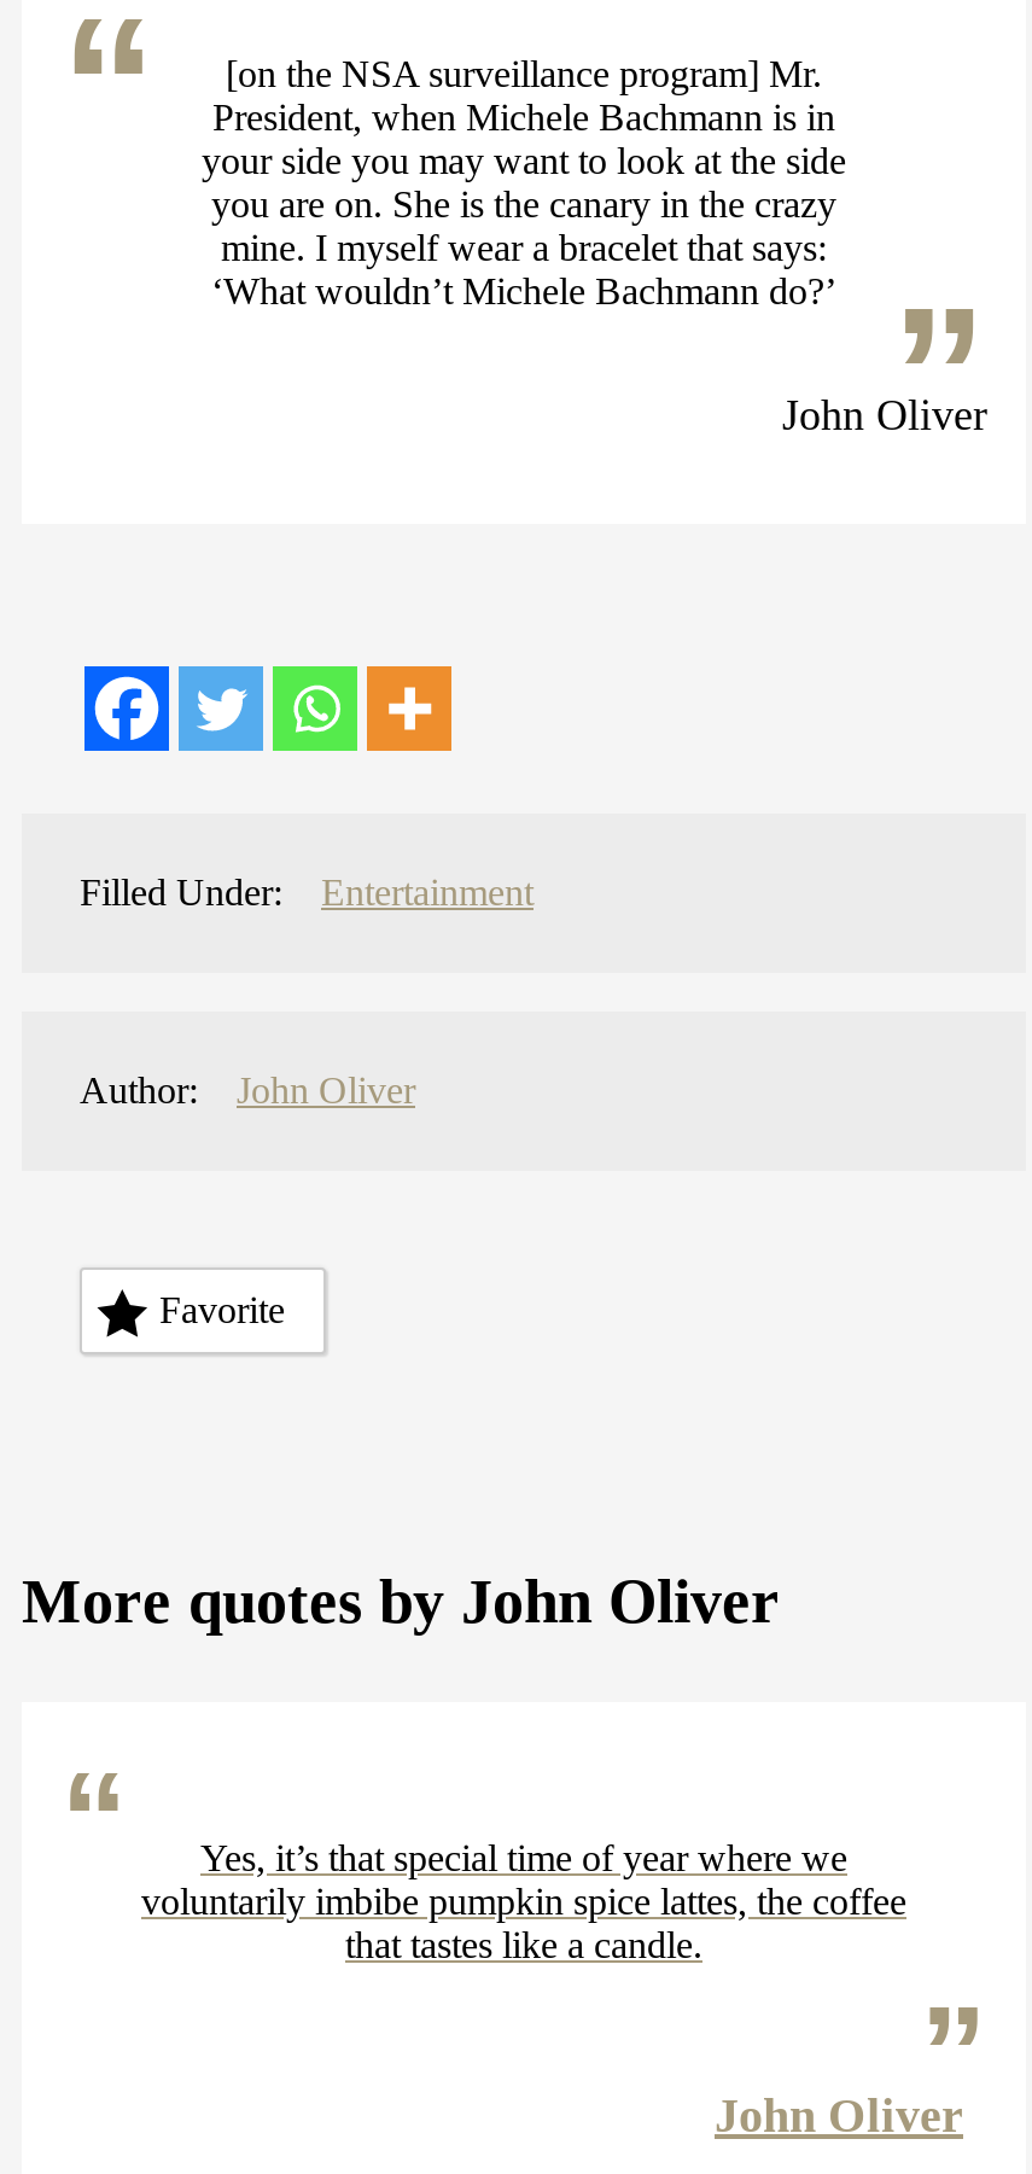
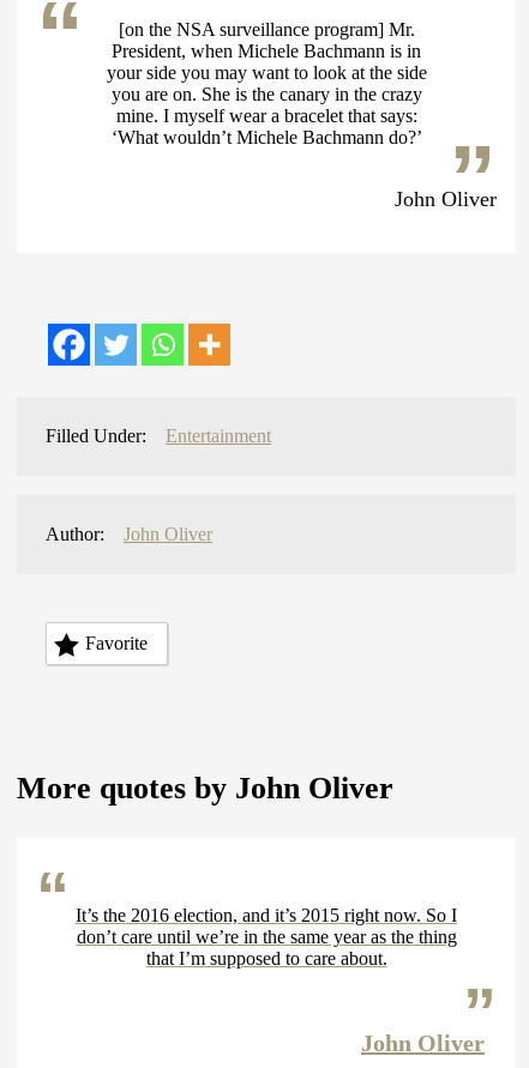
[141,1837,906,1965] Yes, it’s that special time of year where we | voluntarily imbibe pumpkin spice lattes, the coffee | that tastes like a candle. -> [76,905,457,969] It’s the 2016 election, and it’s 2015 right now. So I | don’t care until we’re in the same year as the thing | that I’m supposed to care about.

